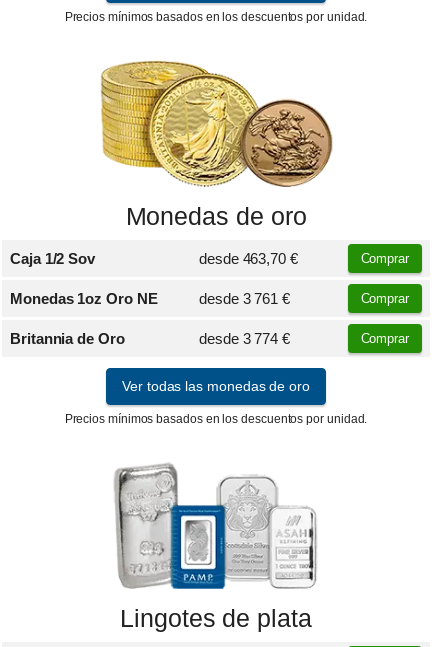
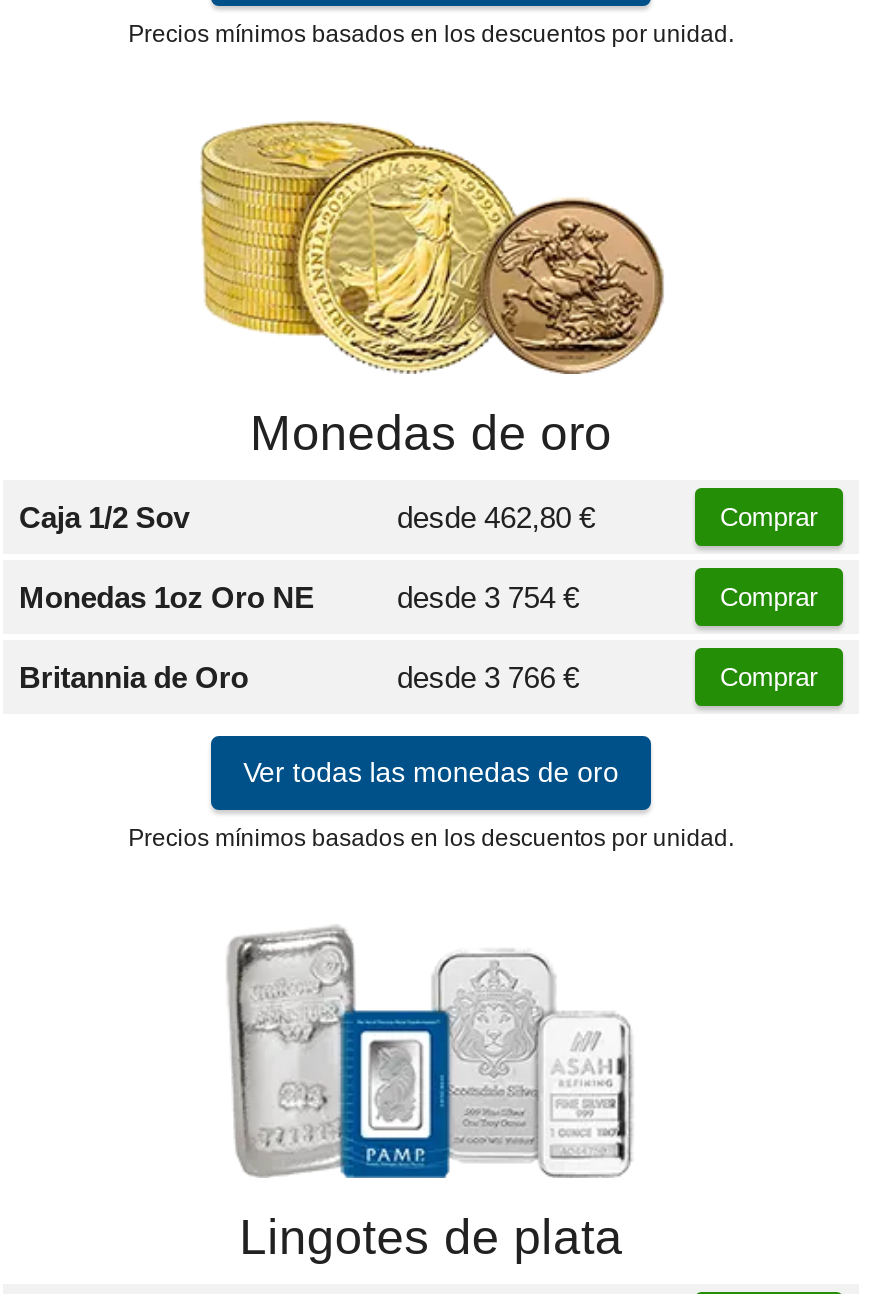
[199,250,298,267] desde 463,70 € -> [397,500,595,534] desde 462,80 €
[199,290,290,307] desde 3 761 € -> [397,580,579,614] desde 3 754 €
[199,330,290,347] desde 3 774 € -> [397,660,579,694] desde 3 766 €

